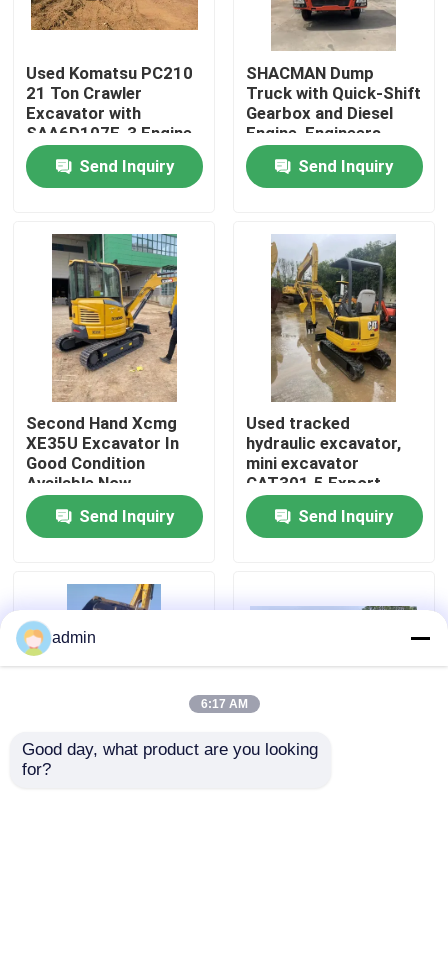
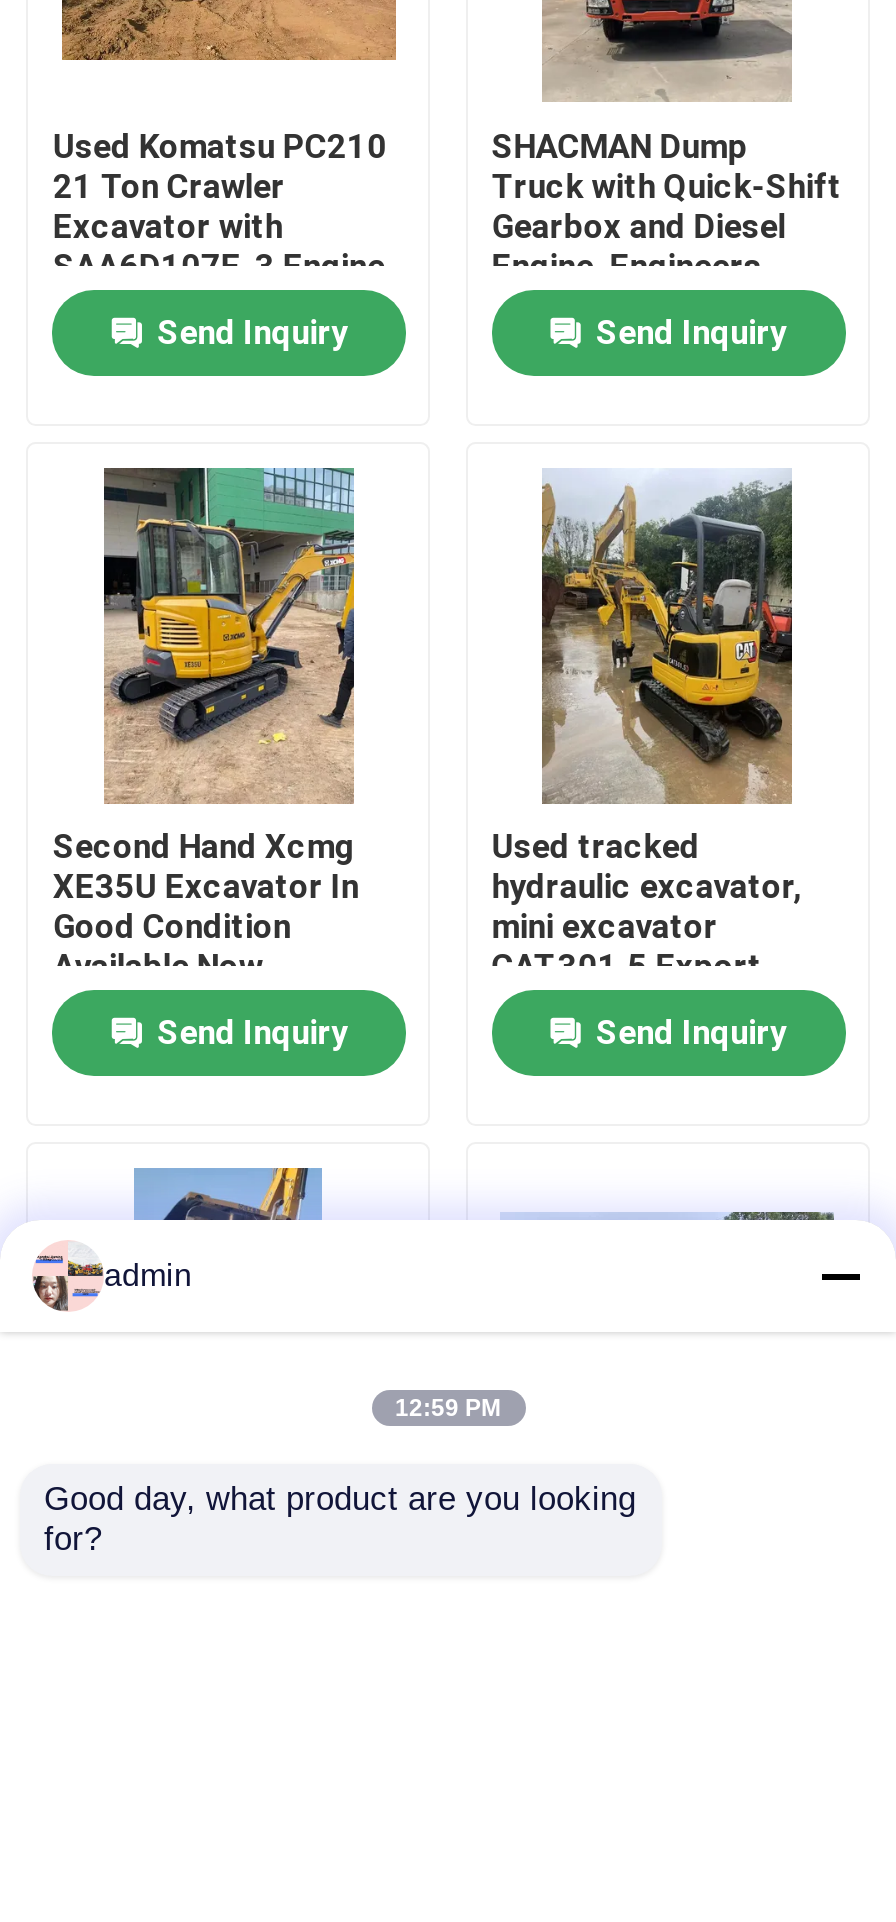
[16,621,49,656] [image] -> [32,1242,98,1312] [image]
[200,697,247,711] 6:17 AM -> [395,1394,501,1422] 12:59 PM

